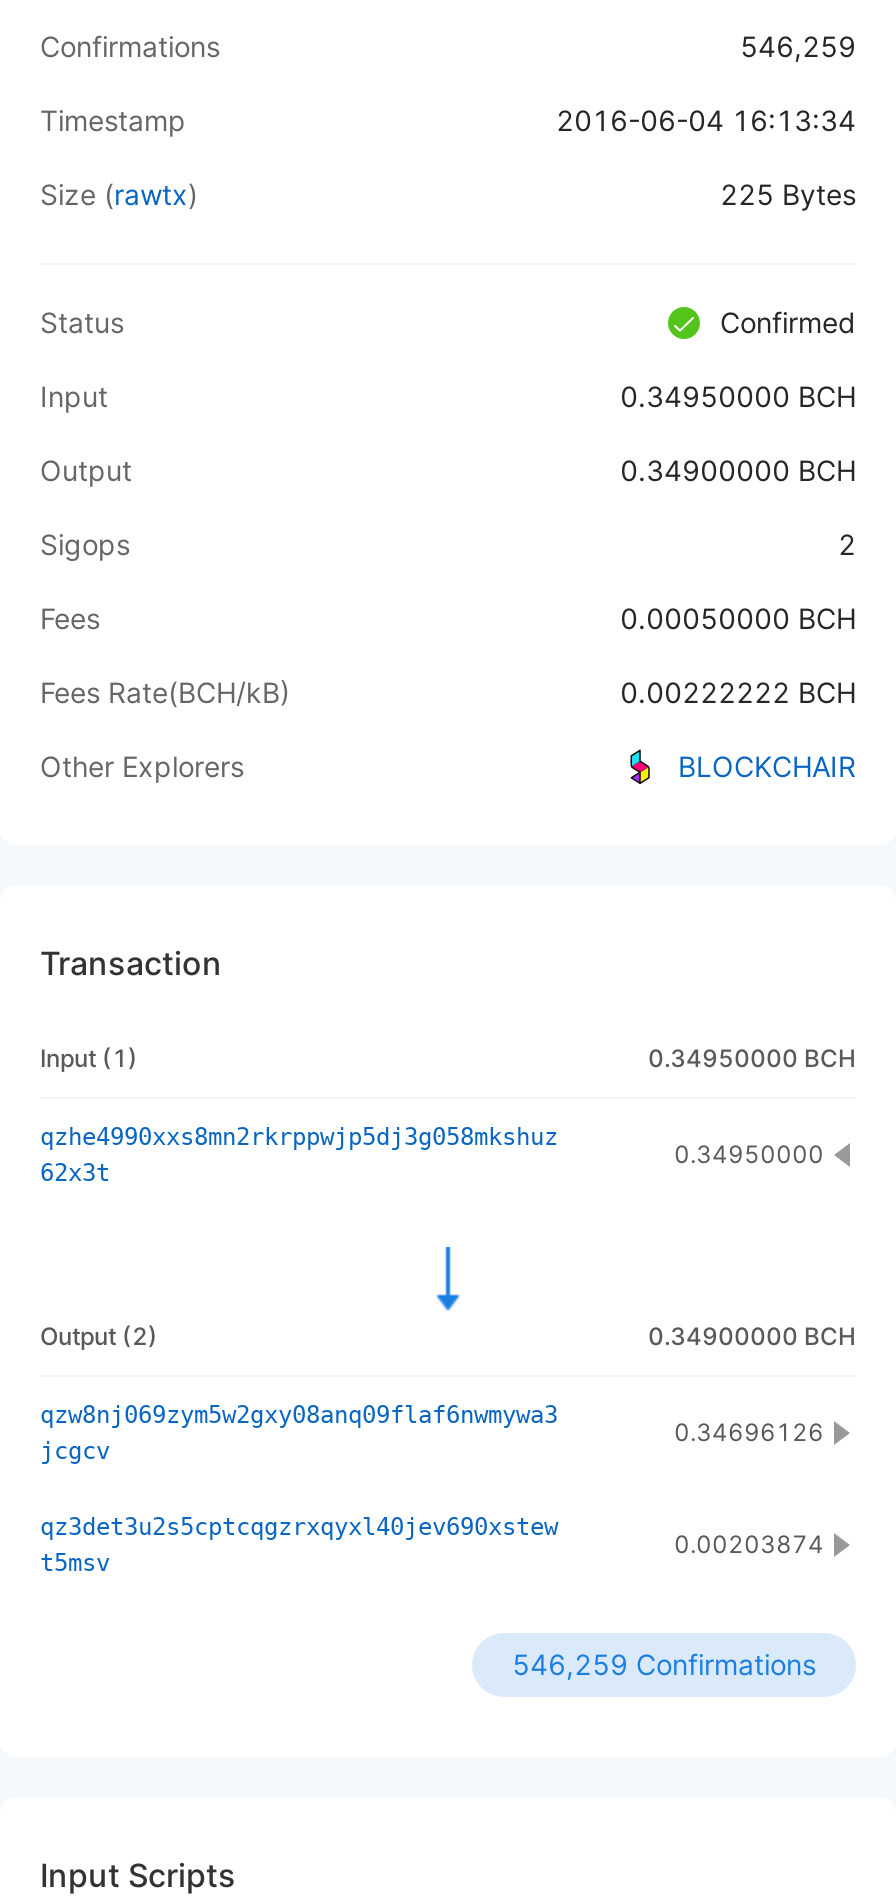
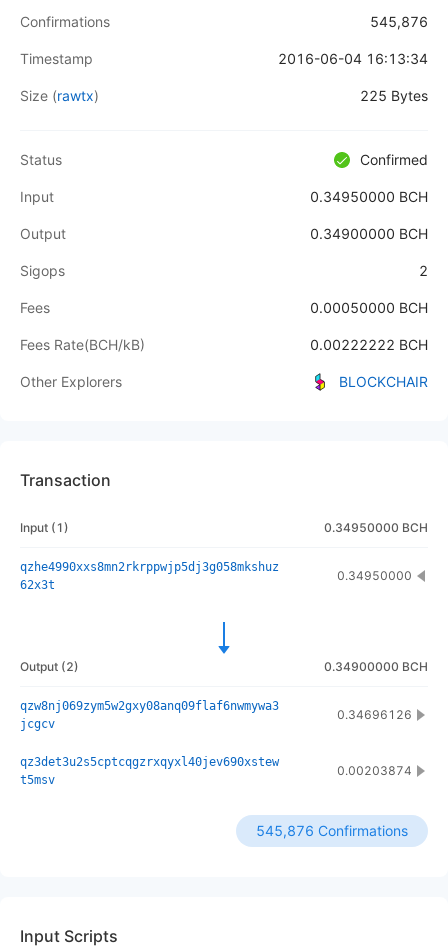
[740,29,856,63] 546,259 -> [370,13,428,30] 545,876
[512,1647,816,1681] 546,259 Confirmations -> [256,822,408,839] 545,876 Confirmations

